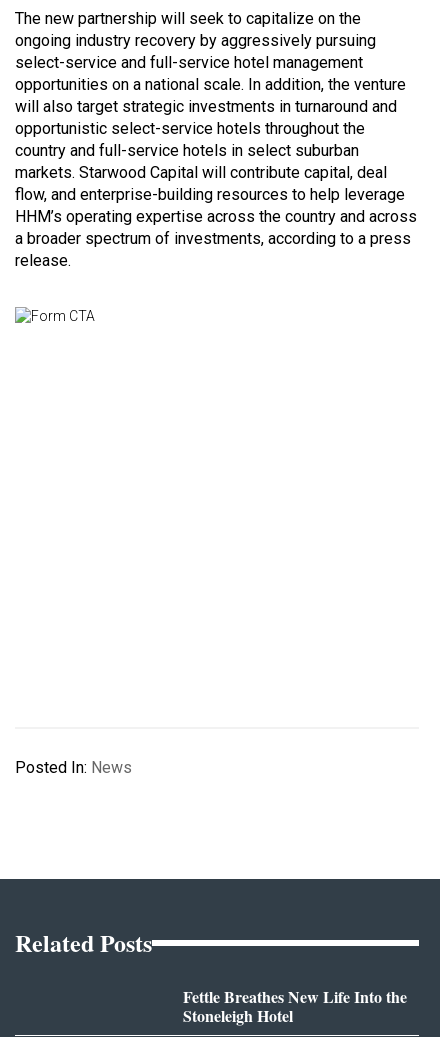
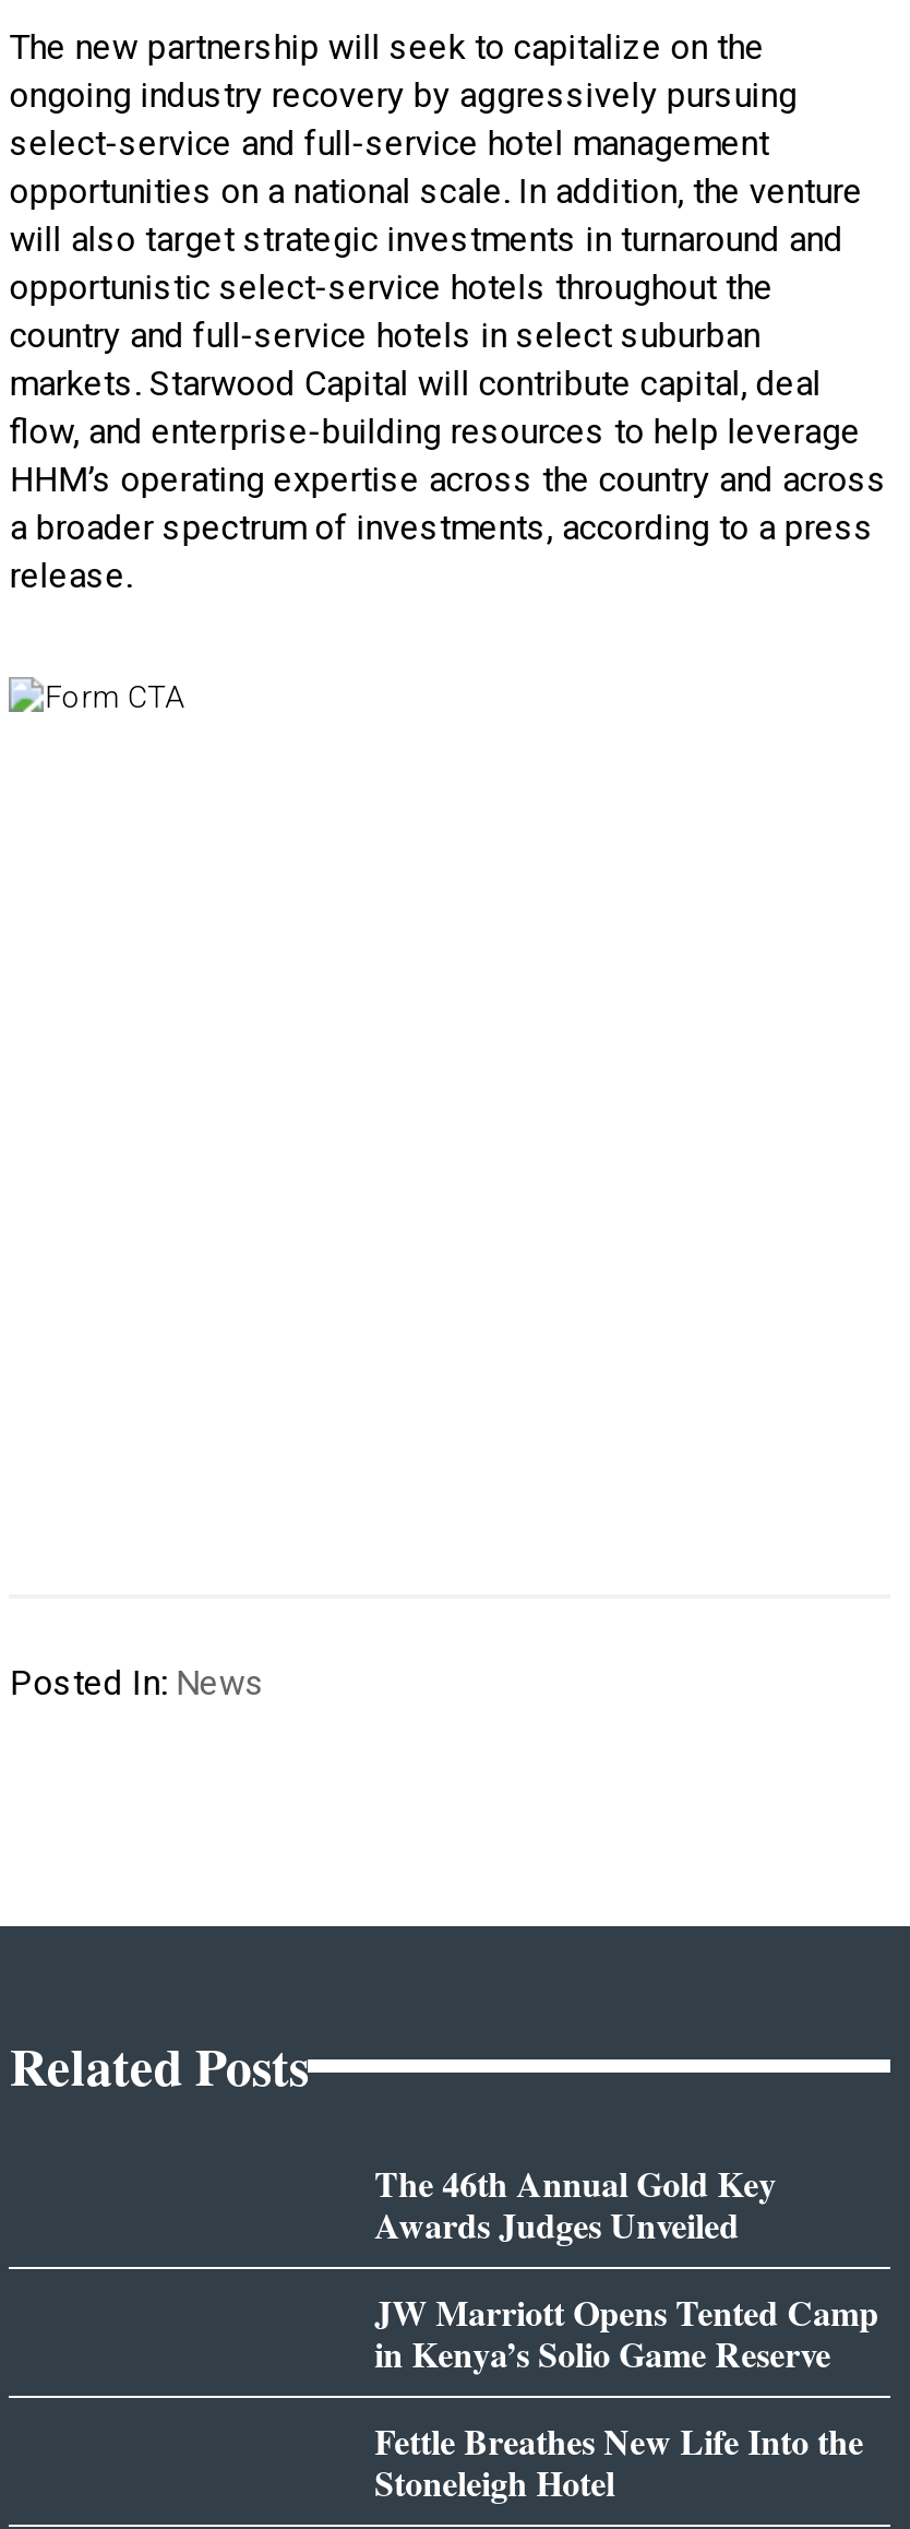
none -> [375,2159,879,2379] The 46th Annual Gold Key | Awards Judges Unveiled | JW Marriott Opens Tented Camp | in Kenya’s Solio Game Reserve

